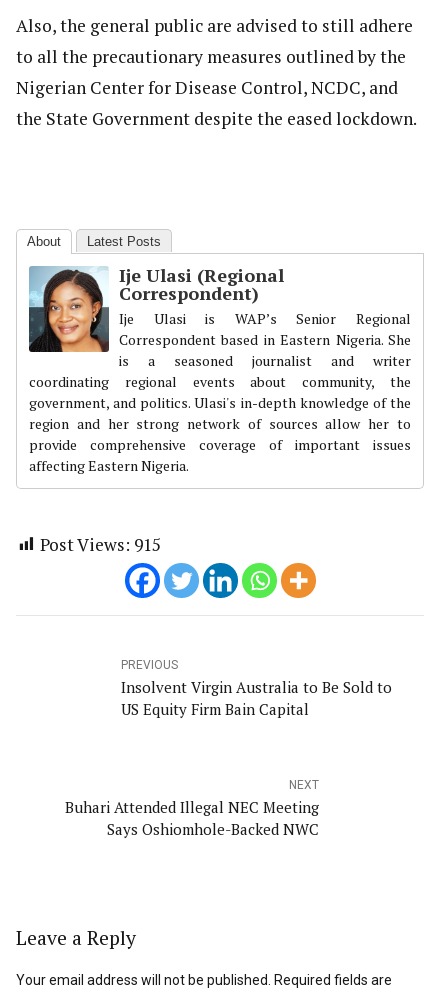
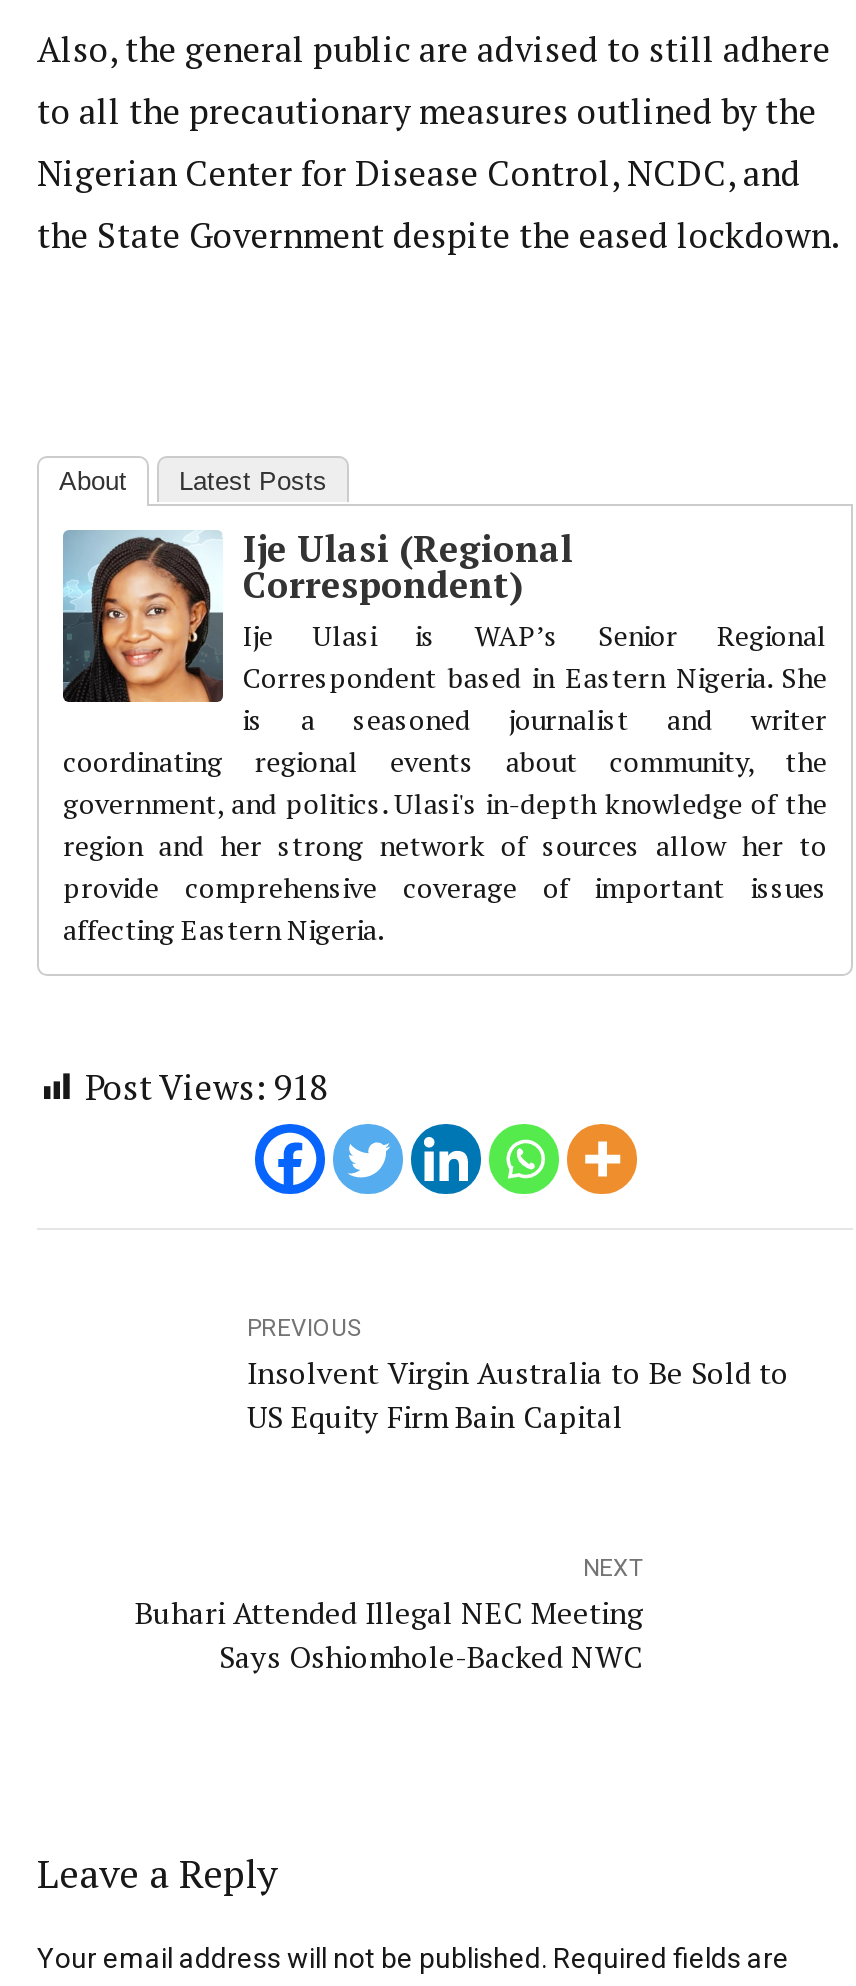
[40,532,161,555] Post Views: 915 -> [85,1063,327,1109] Post Views: 918

